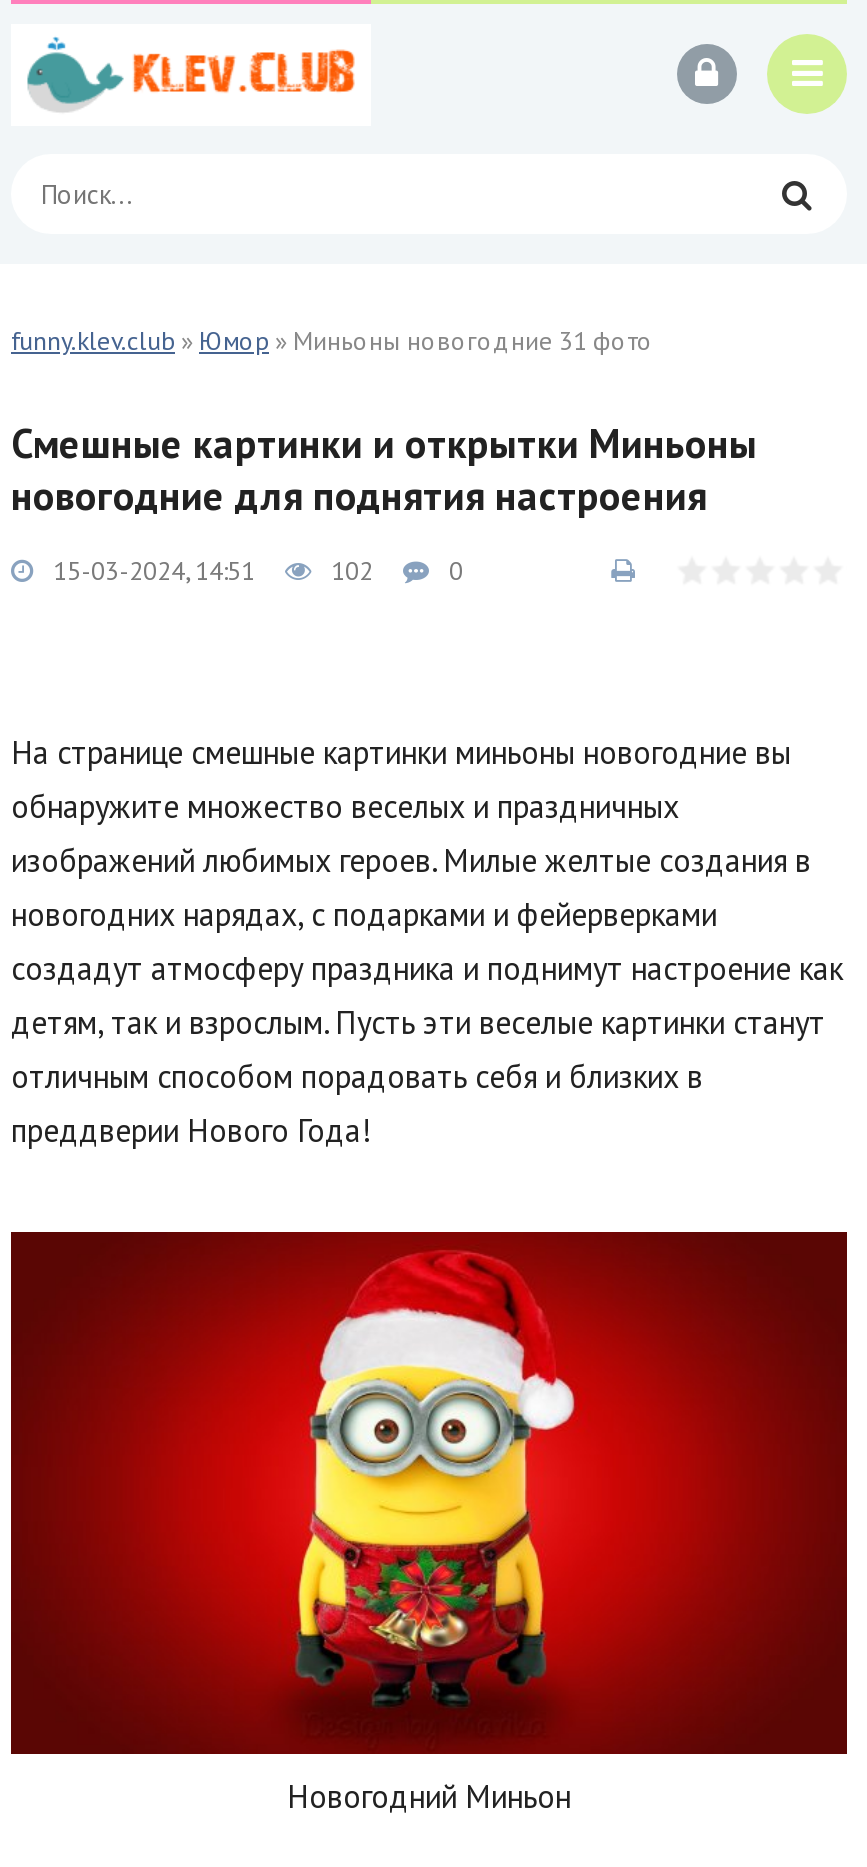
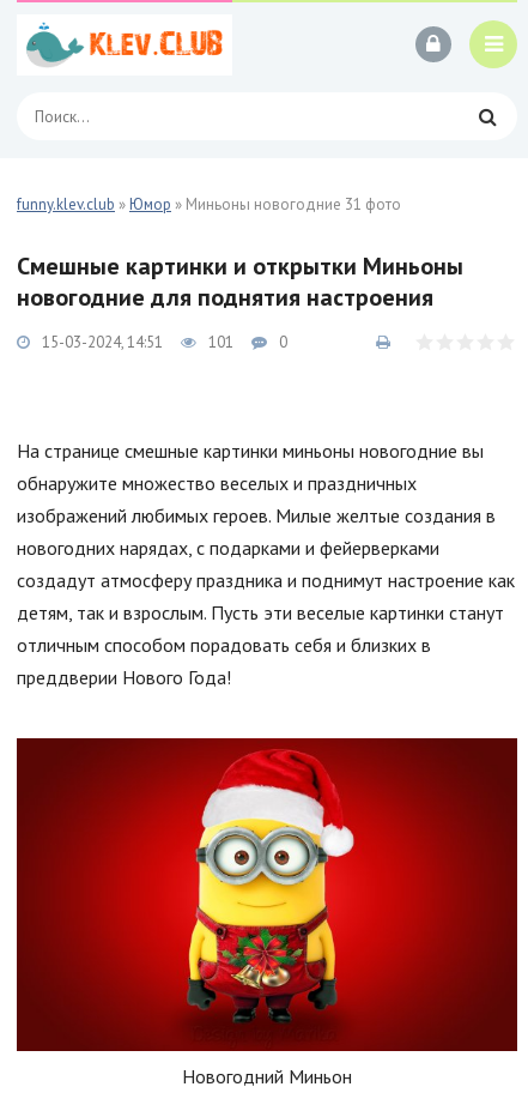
[331,554,373,588] 102 -> [208,332,233,352] 101

